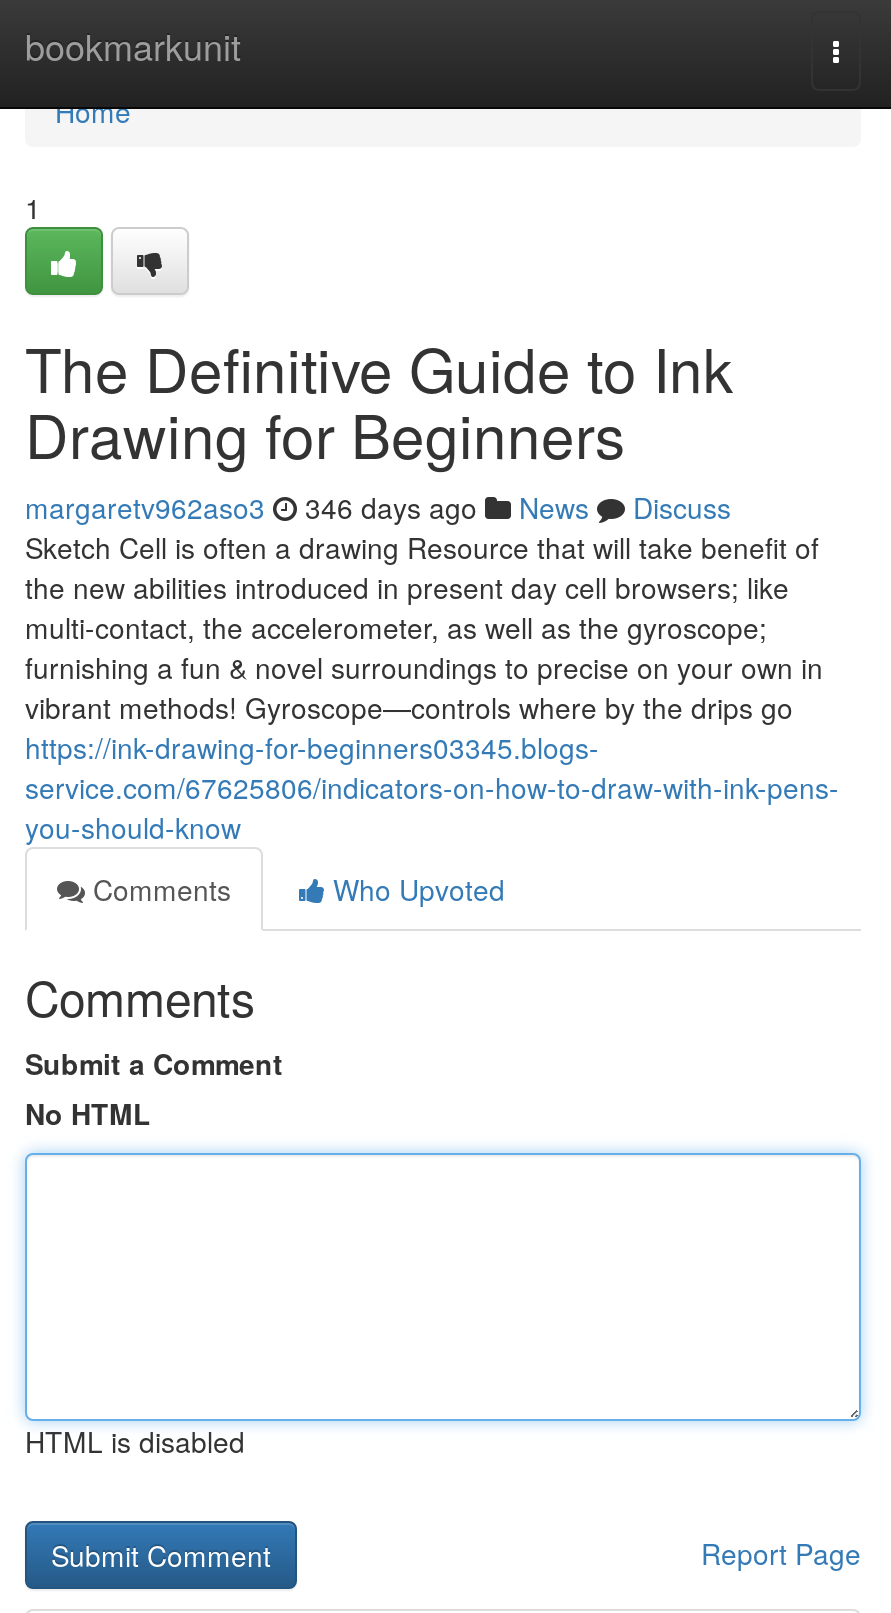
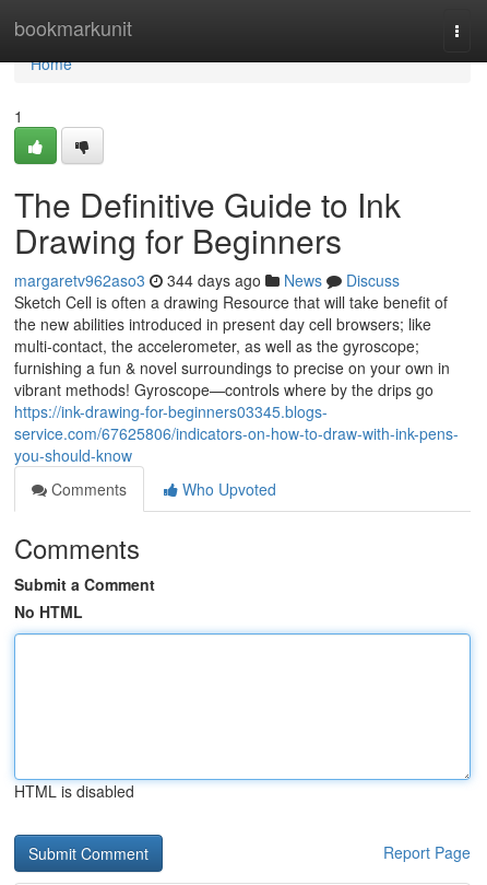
[25,487,731,527] margaretv962aso3 346 days ago News Discuss -> [14,269,400,291] margaretv962aso3 344 days ago News Discuss

